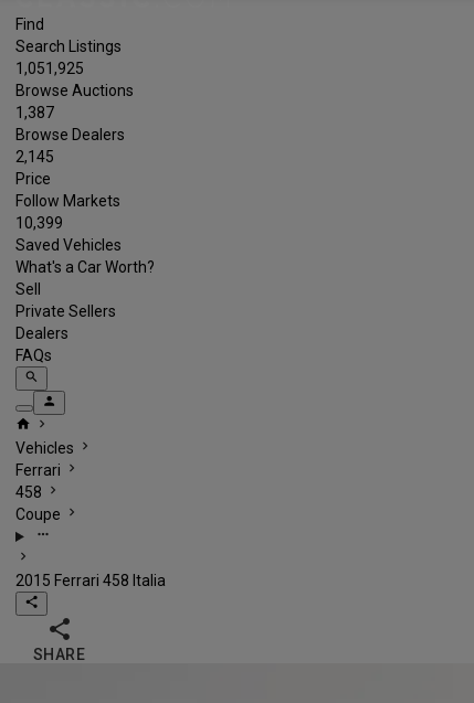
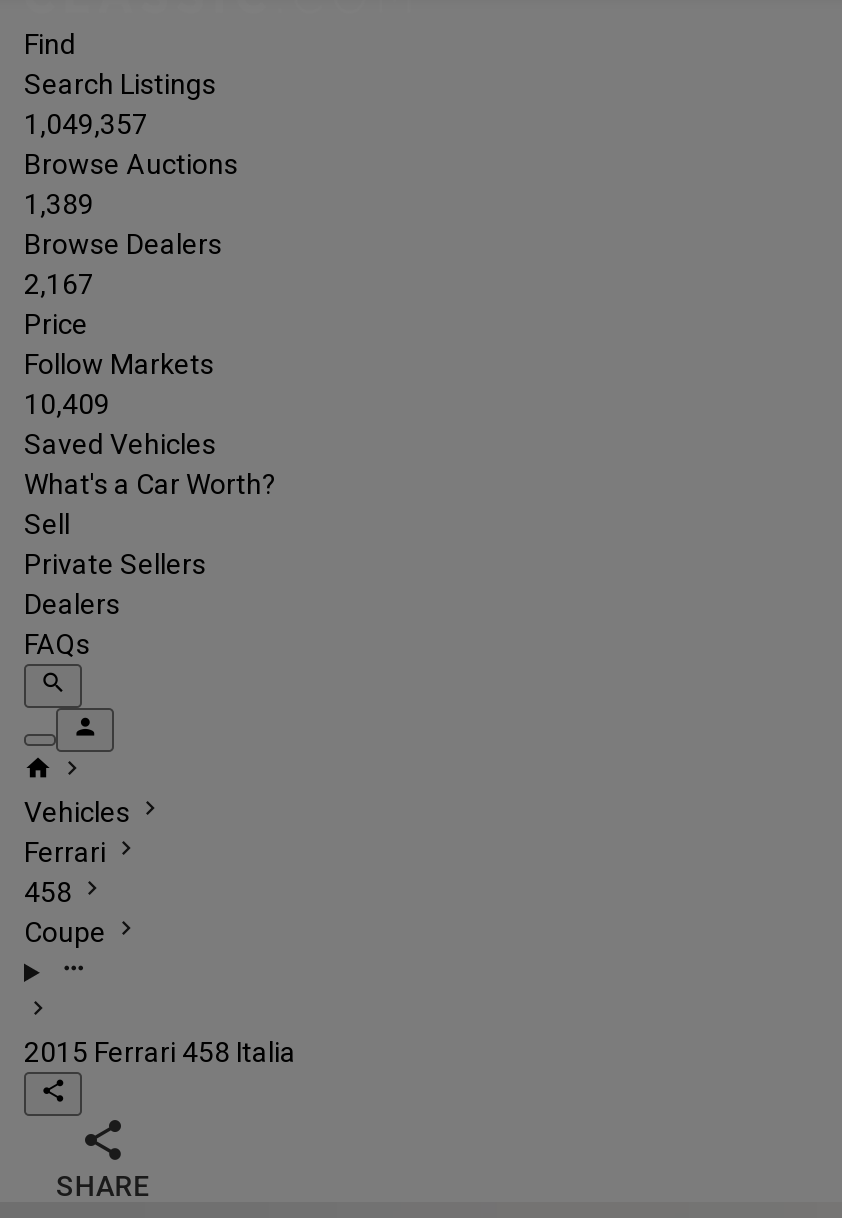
[15,60,84,77] 1,051,925 -> [24,108,148,140] 1,049,357
[15,104,54,121] 1,387 -> [24,188,94,220] 1,389
[15,148,54,166] 2,145 -> [24,268,94,300] 2,167
[15,214,63,232] 10,399 -> [24,388,110,420] 10,409

